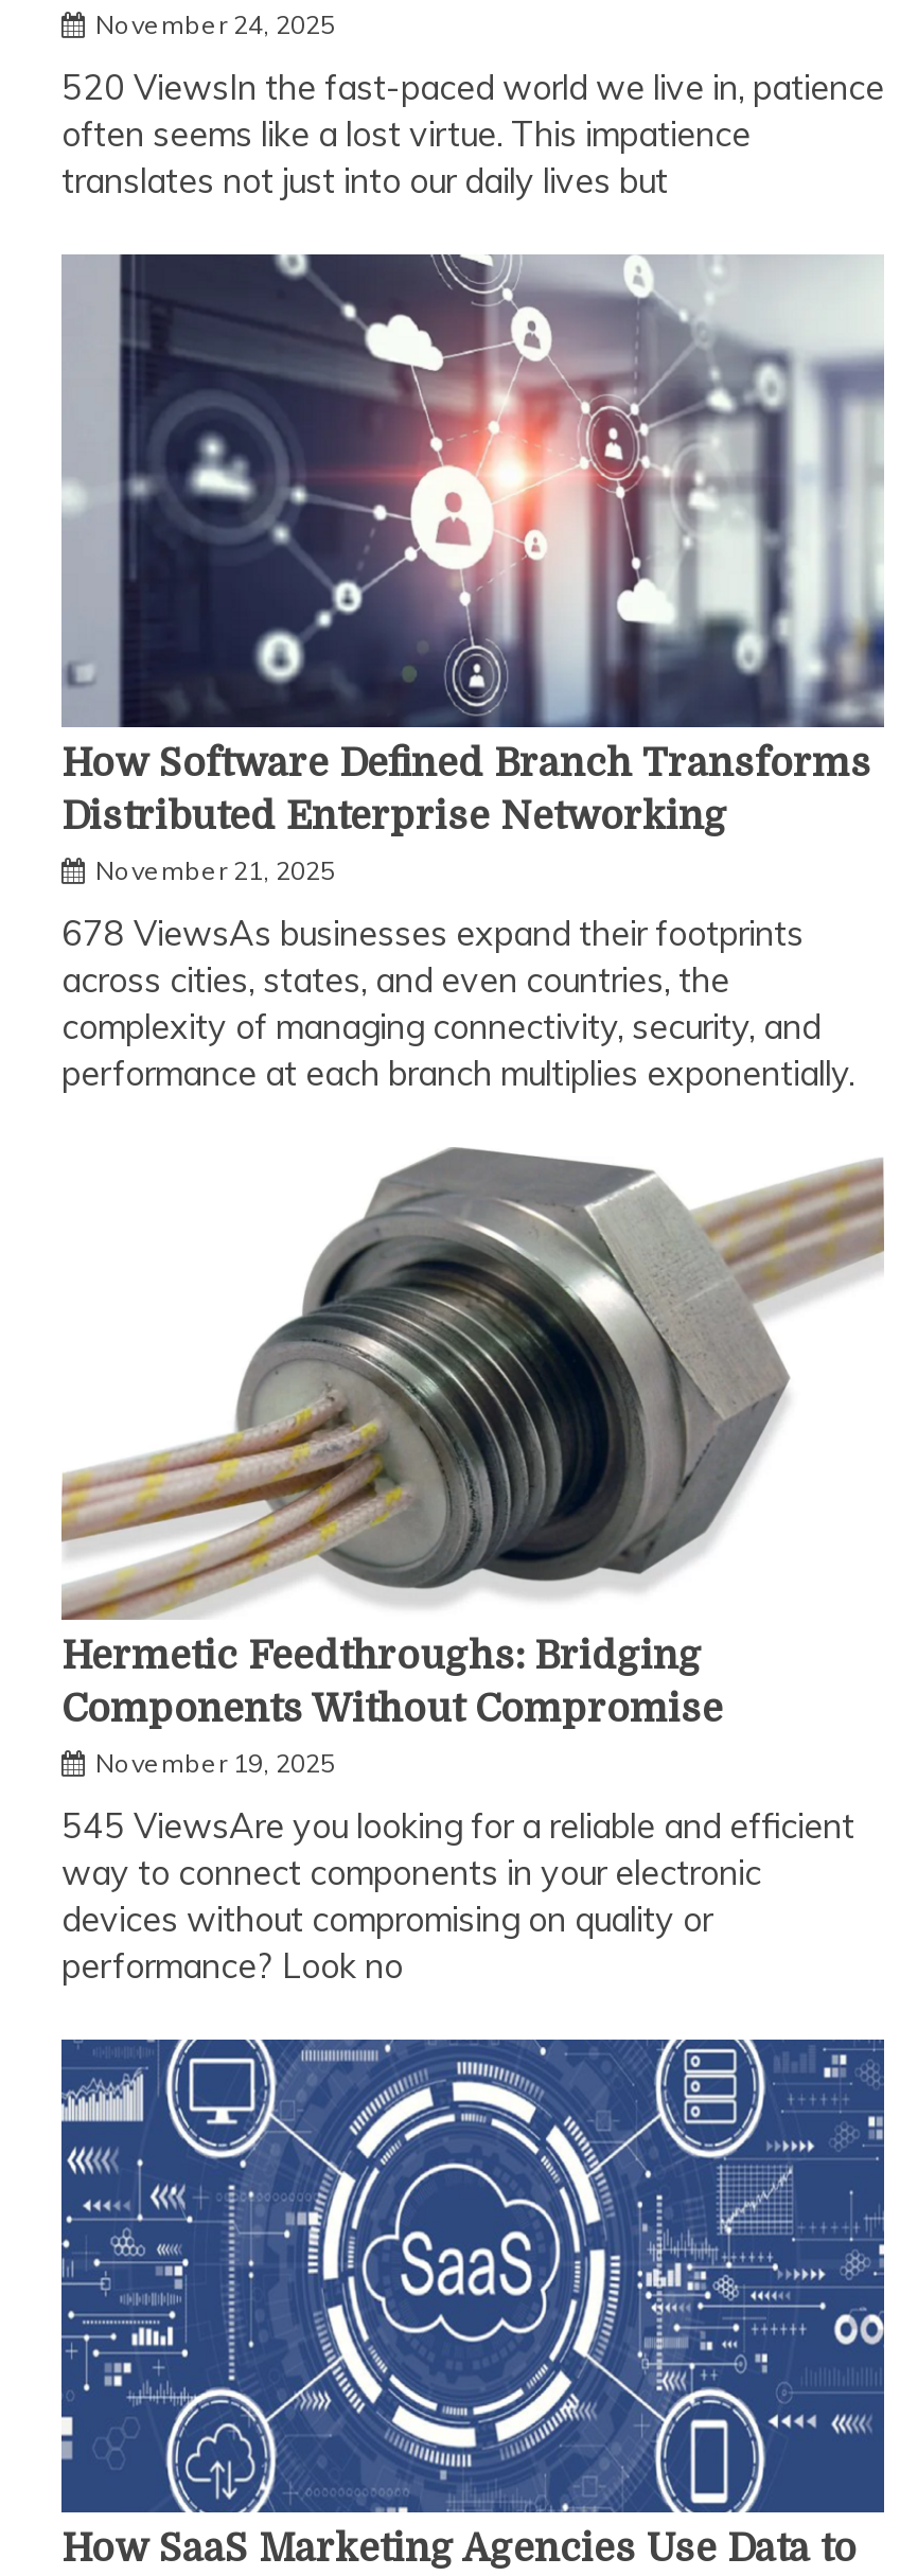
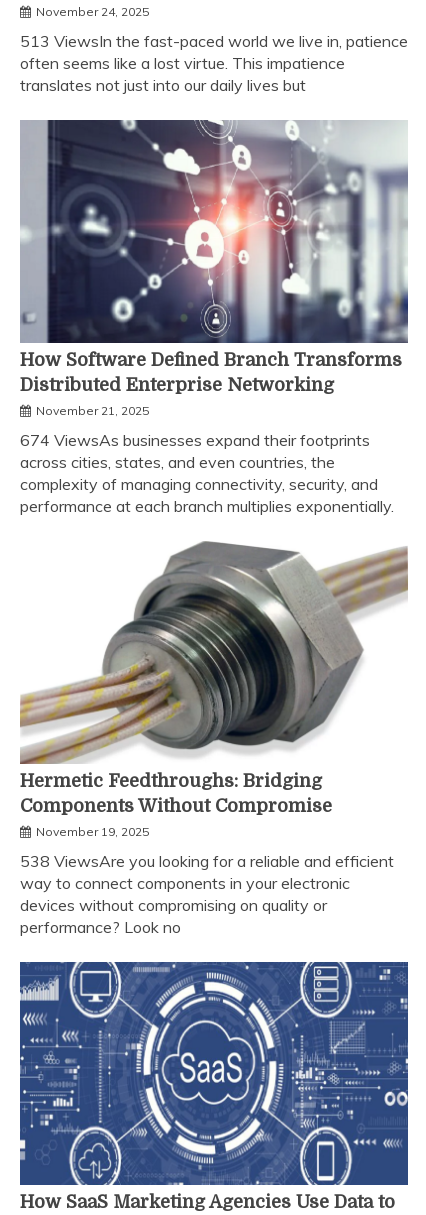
[61,66,884,109] 520 ViewsIn the fast-paced world we live in, patience -> [20,31,408,51] 513 ViewsIn the fast-paced world we live in, patience
[61,912,804,955] 678 ViewsAs businesses expand their footprints -> [20,430,370,450] 674 ViewsAs businesses expand their footprints
[61,1805,854,1847] 545 ViewsAre you looking for a reliable and efficient -> [20,851,394,871] 538 ViewsAre you looking for a reliable and efficient

